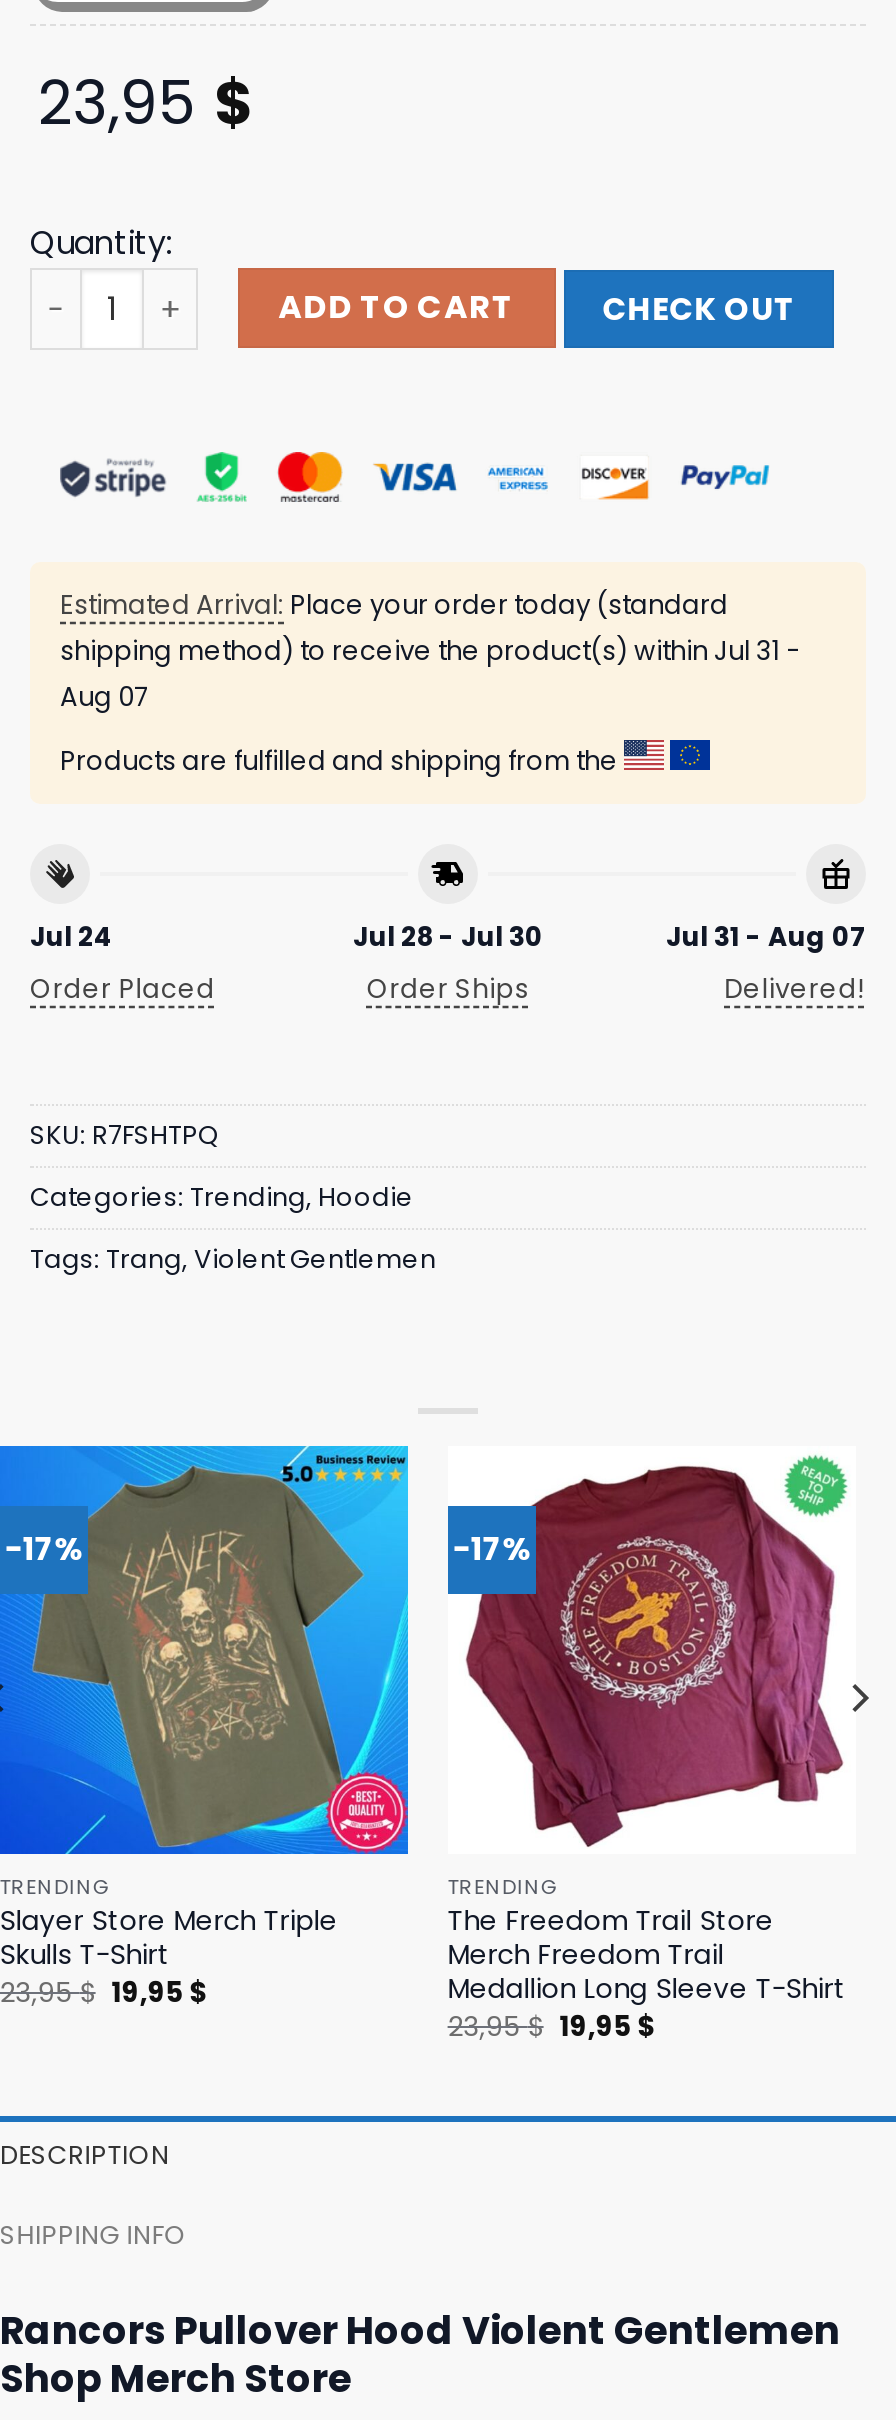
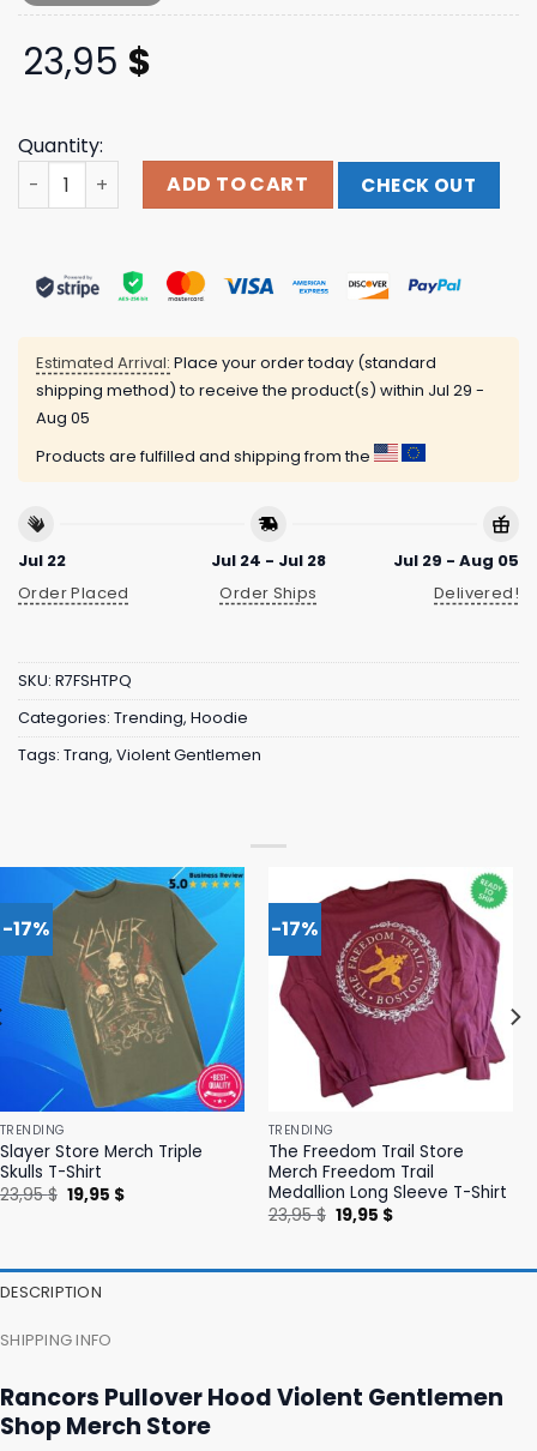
[60,632,800,670] shipping method) to receive the product(s) within Jul 31 - -> [36,379,484,402] shipping method) to receive the product(s) within Jul 29 -
[60,678,148,716] Aug 07 -> [36,407,90,429] Aug 05
[30,917,114,955] Jul 24 -> [18,550,66,573] Jul 22
[353,917,543,955] Jul 28 - Jul 30 -> [211,550,326,573] Jul 24 - Jul 28
[666,917,866,955] Jul 31 - Aug 07 -> [393,550,519,573] Jul 29 - Aug 05

